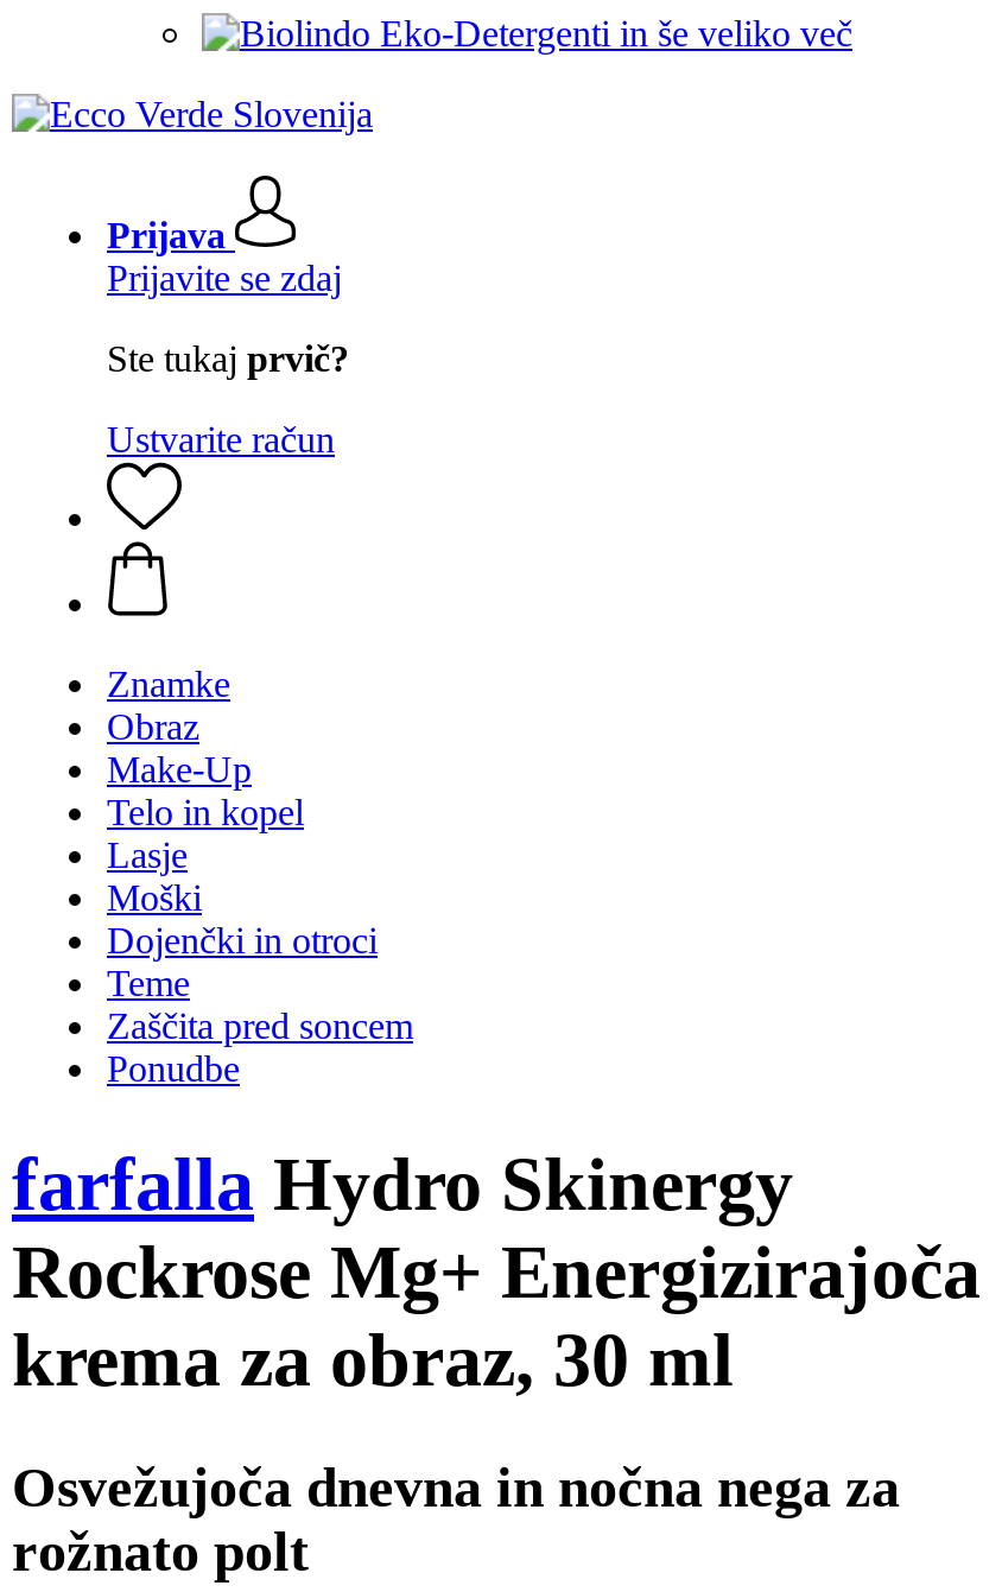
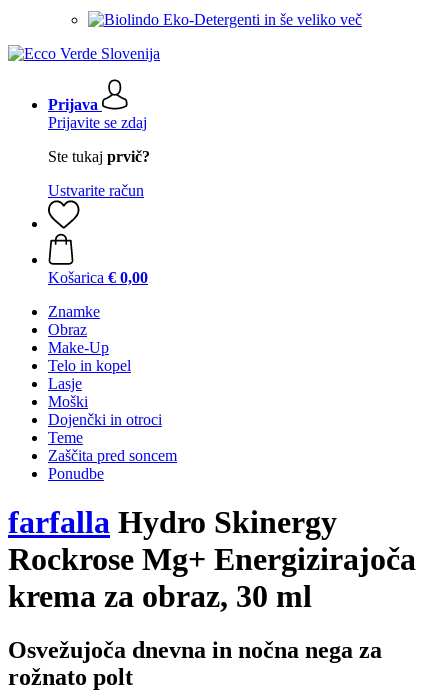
none -> [48,269,148,286] Košarica € 0,00

